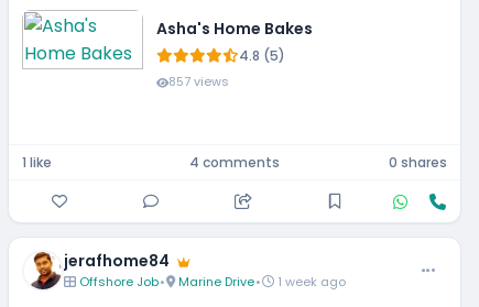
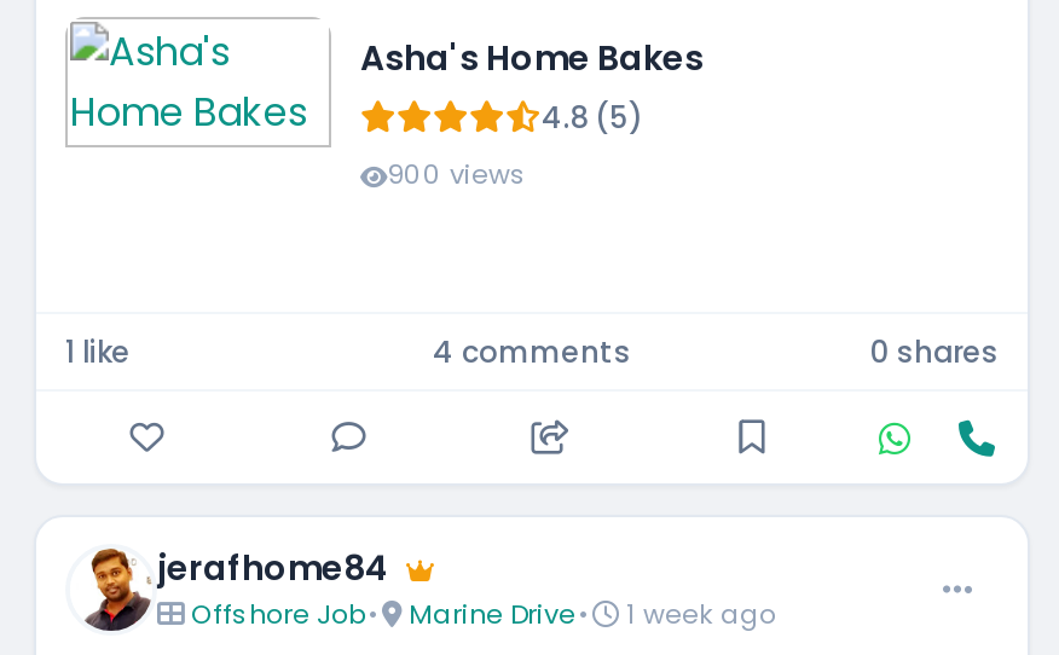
[168,73,229,90] 857 views -> [387,155,527,194] 900 views

